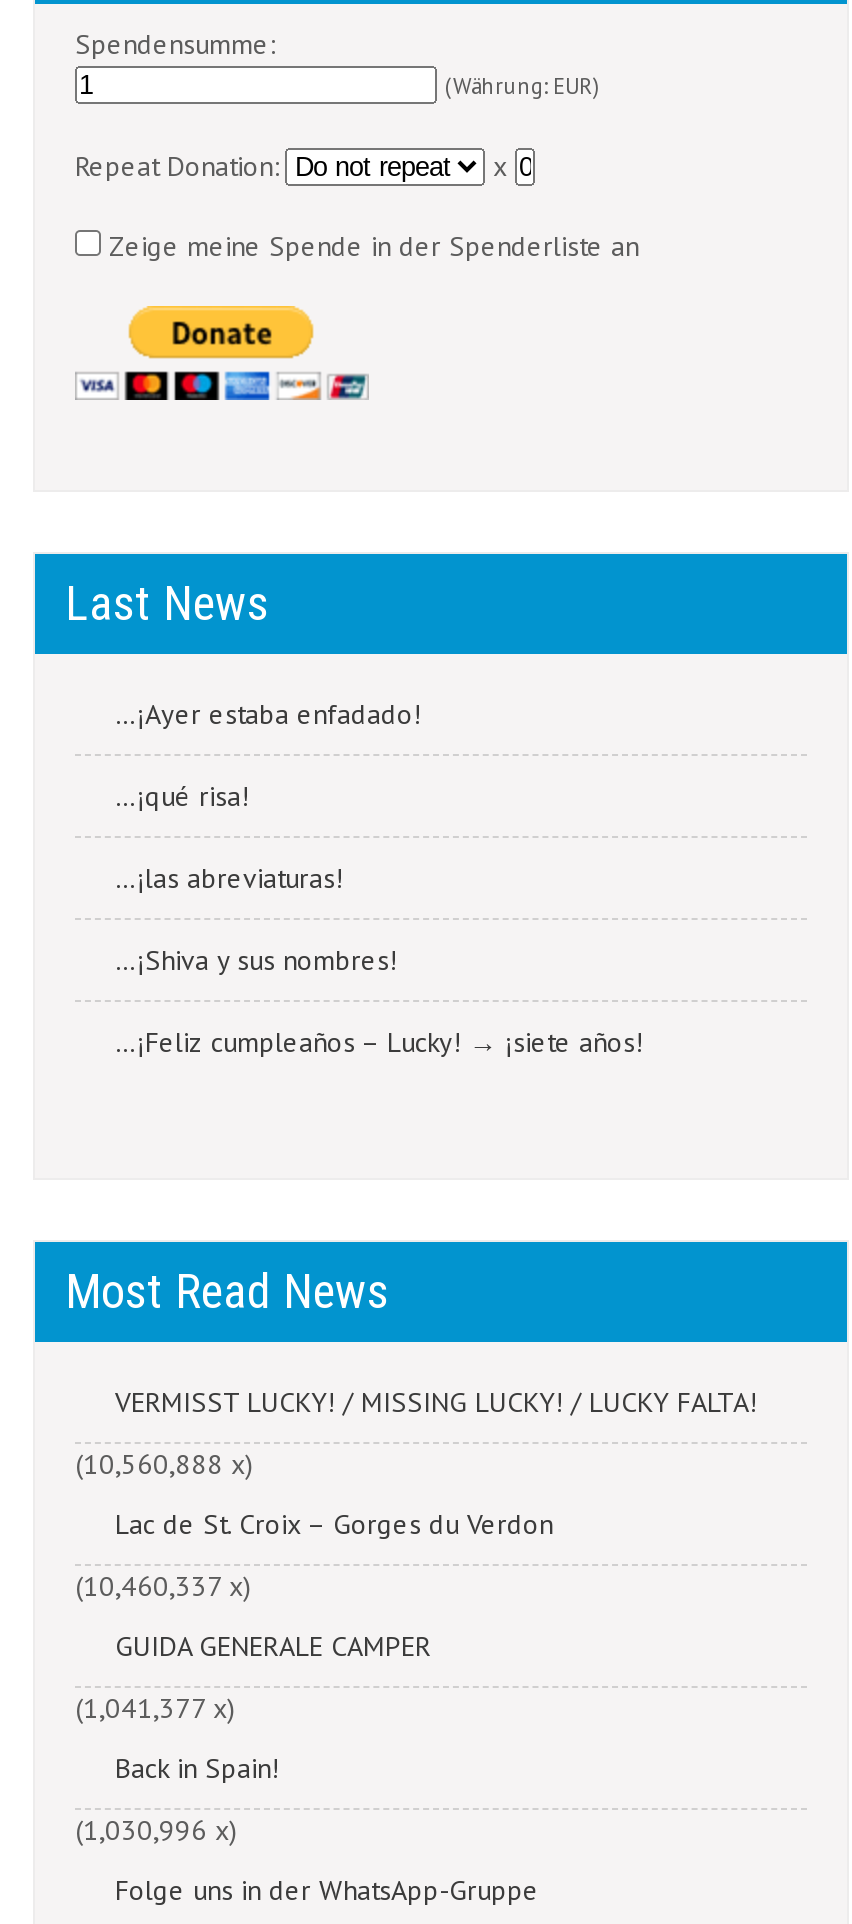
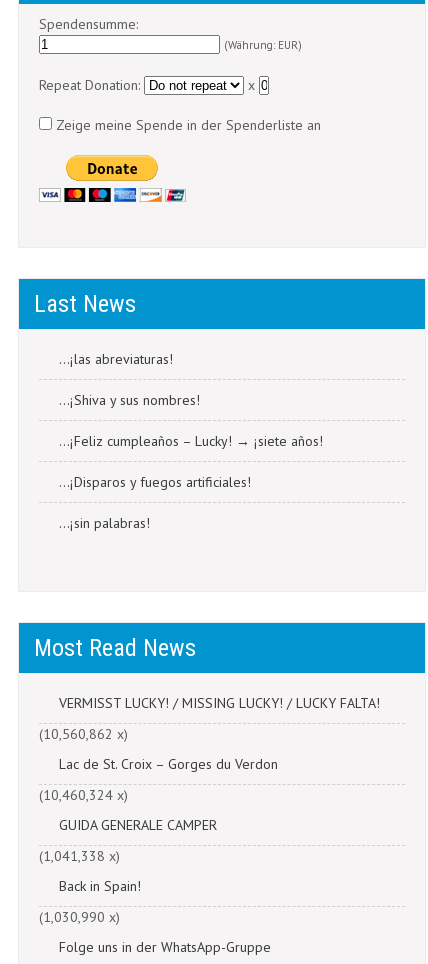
[115,696,421,814] …¡Ayer estaba enfadado! | …¡qué risa! -> none
moved [115,860,397,978] -> [59,350,200,409]: …¡las abreviaturas! | …¡Shiva y sus nombres!
none -> [59,473,251,532] …¡Disparos y fuegos artificiales! | …¡sin palabras!
[75,1446,253,1482] (10,560,888 x) -> [39,725,128,743] (10,560,862 x)
[75,1568,251,1604] (10,460,337 x) -> [39,786,128,804] (10,460,324 x)
[75,1690,235,1726] (1,041,377 x) -> [39,847,120,865] (1,041,338 x)
[75,1812,237,1848] (1,030,996 x) -> [39,908,120,926] (1,030,990 x)

